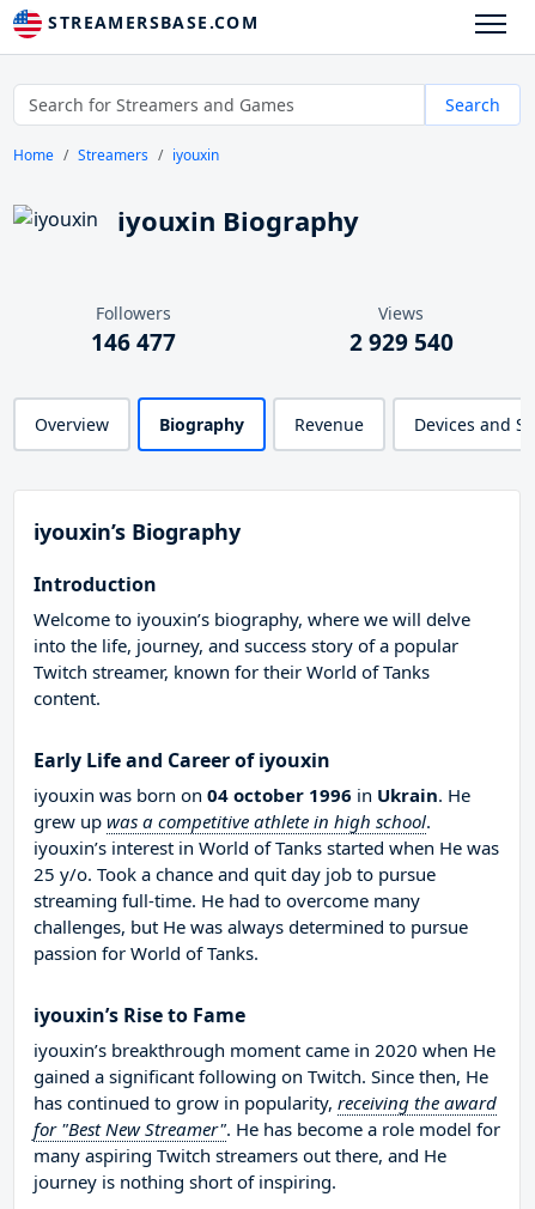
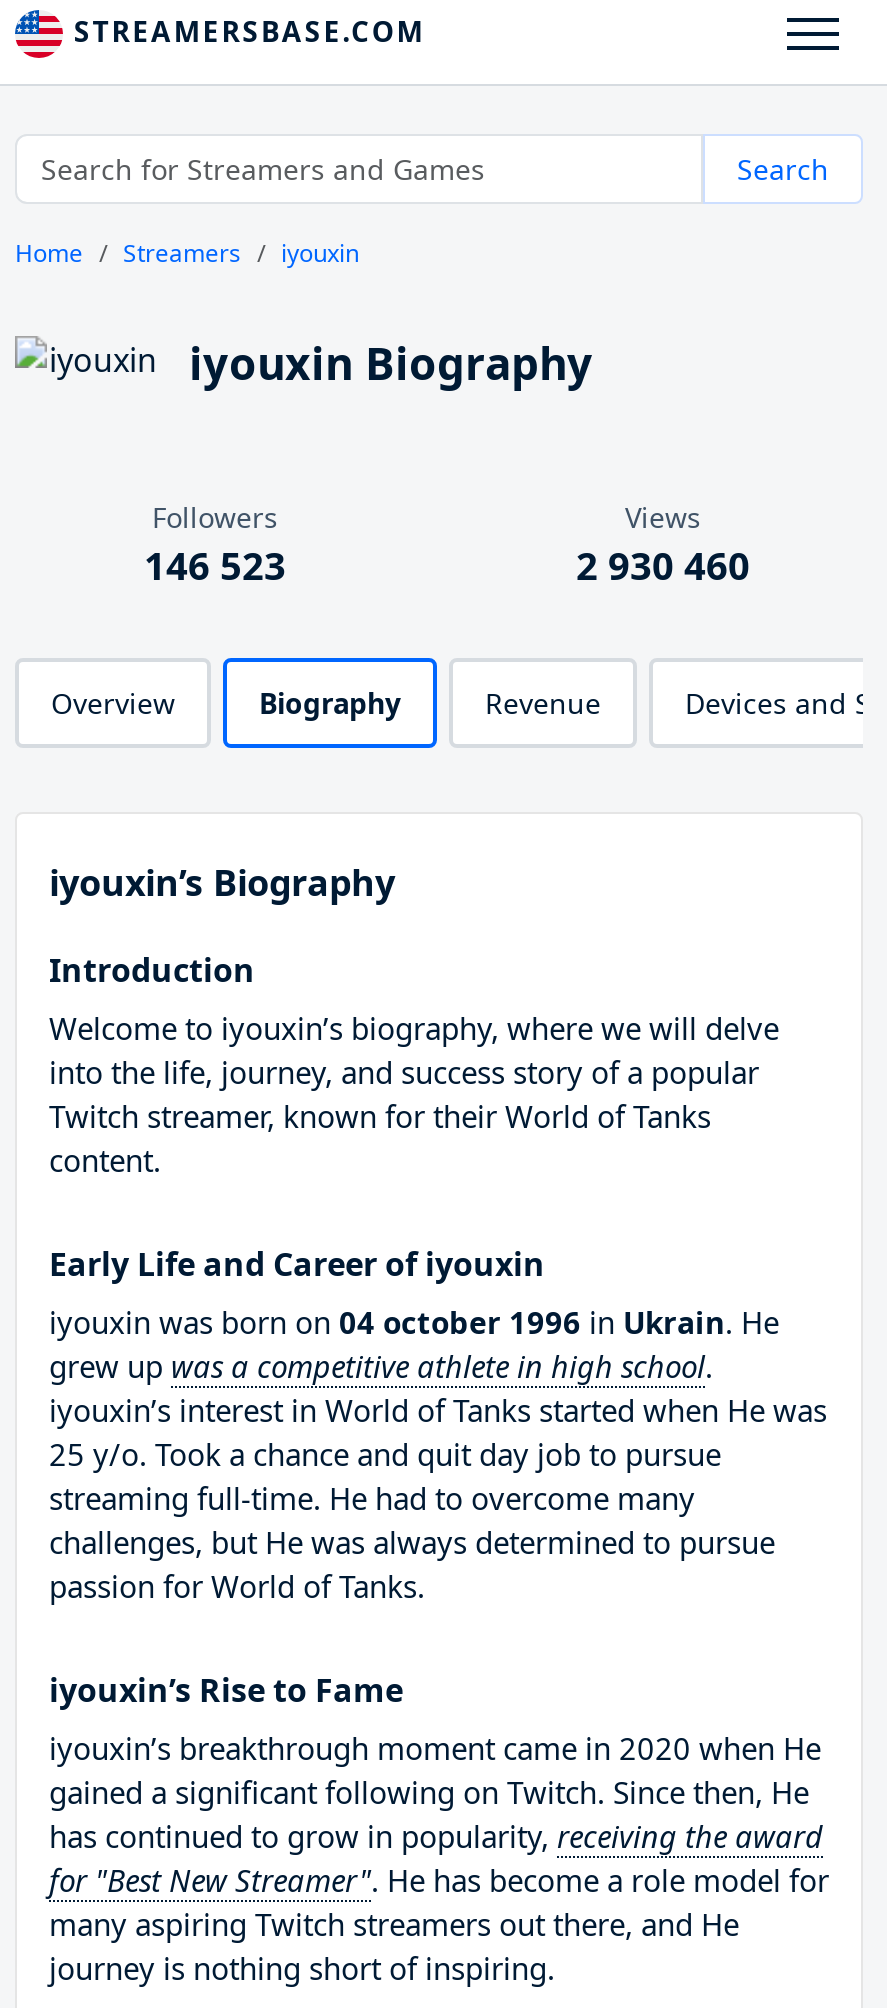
[90,327,175,358] 146 477 -> [144,540,286,592] 146 523
[349,327,453,358] 2 929 540 -> [576,540,750,592] 2 930 460

